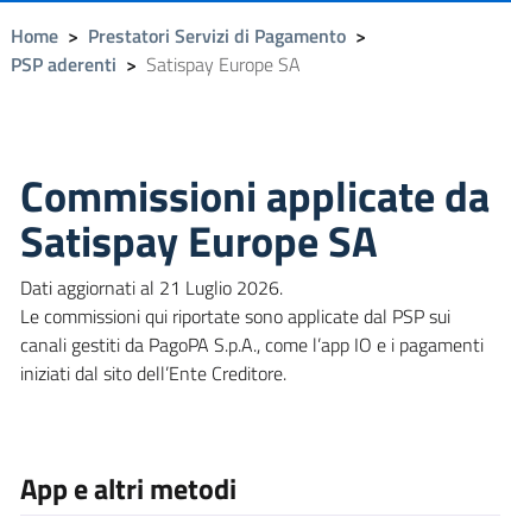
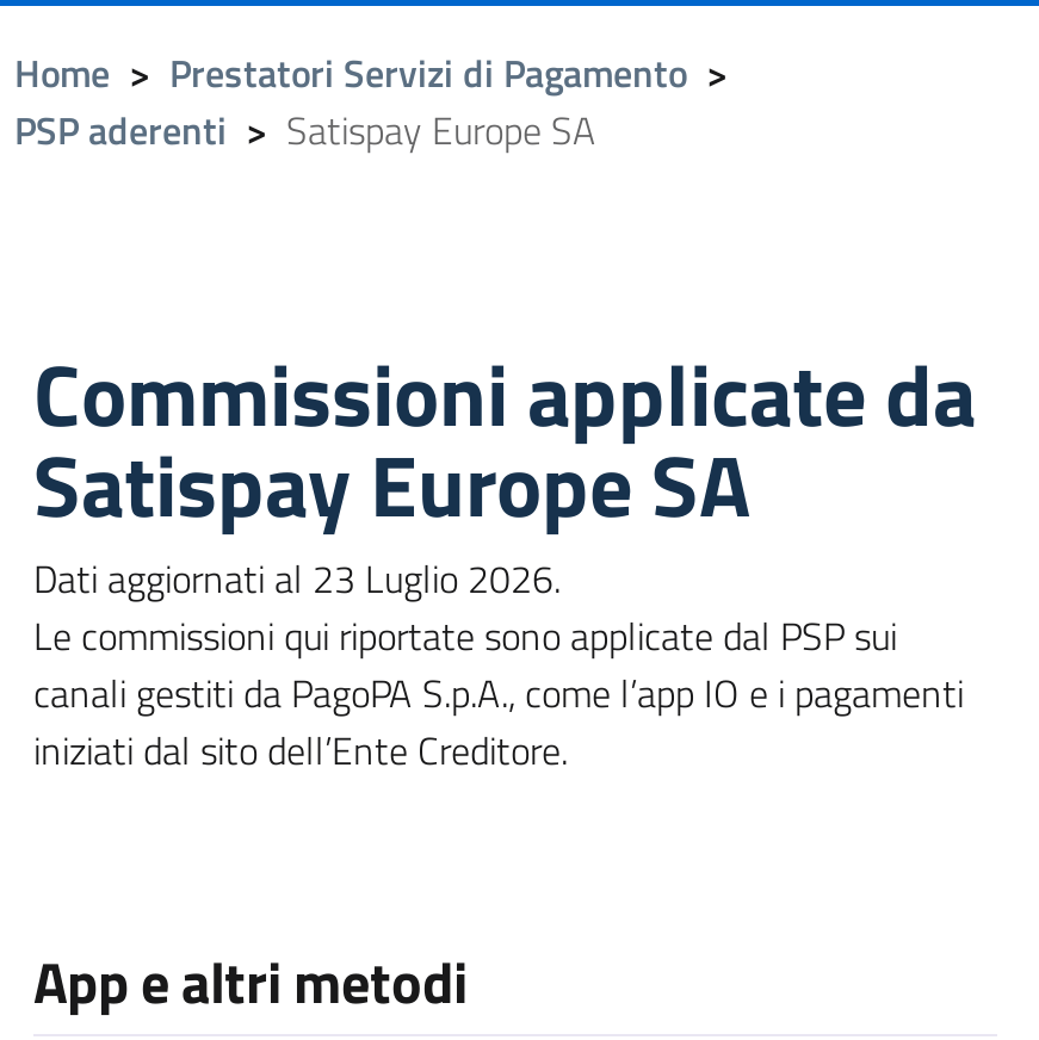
[20,273,283,302] Dati aggiornati al 21 Luglio 2026. -> [33,550,561,607] Dati aggiornati al 23 Luglio 2026.

